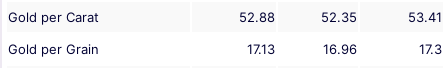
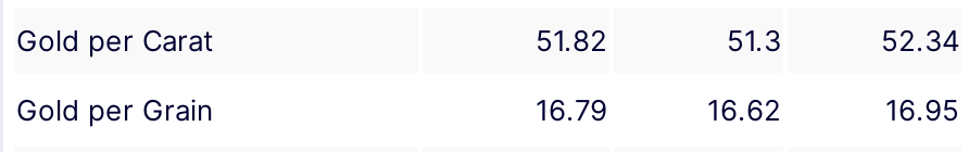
[239,9,275,25] 52.88 -> [536,24,607,58] 51.82
[321,9,357,25] 52.35 -> [727,24,781,58] 51.3
[408,9,442,25] 53.41 -> [881,24,959,58] 52.34
[247,41,275,57] 17.13 -> [536,93,607,128] 16.79
[323,41,357,57] 16.96 -> [707,93,781,128] 16.62
[419,41,442,57] 17.3 -> [885,93,959,128] 16.95

